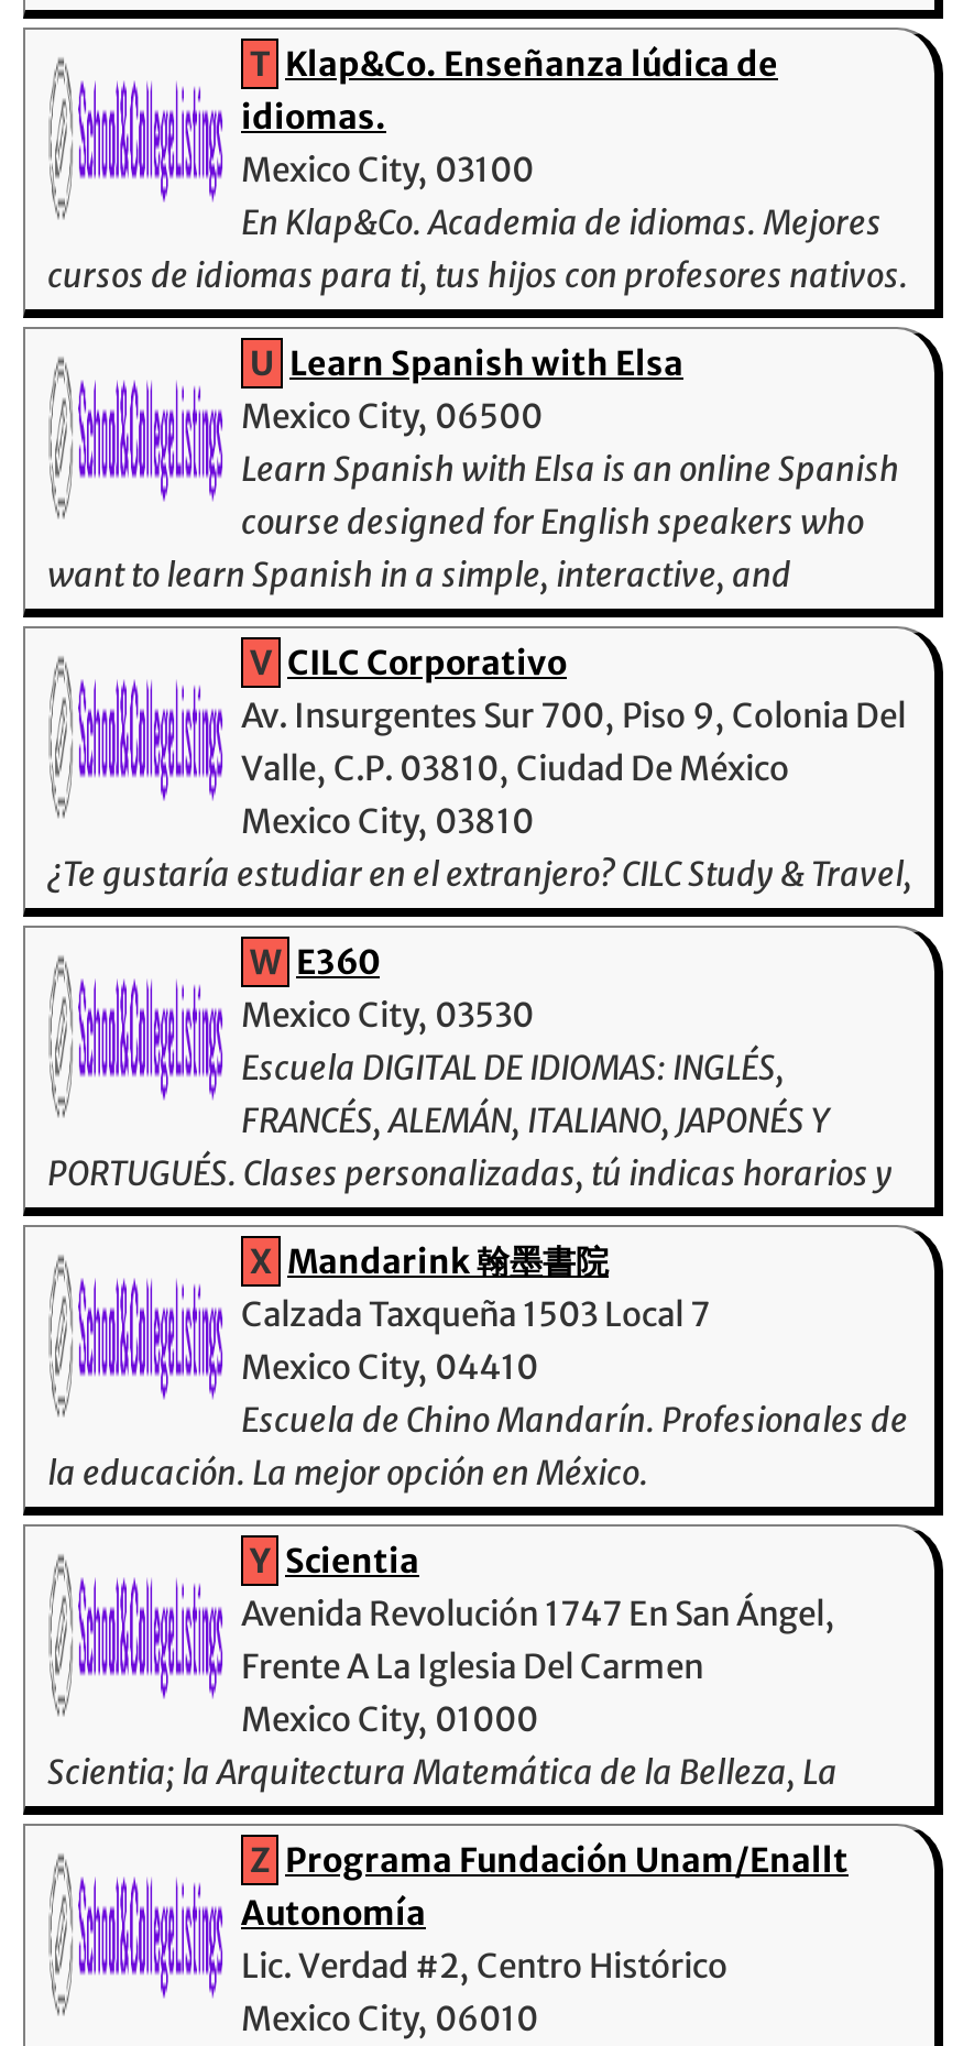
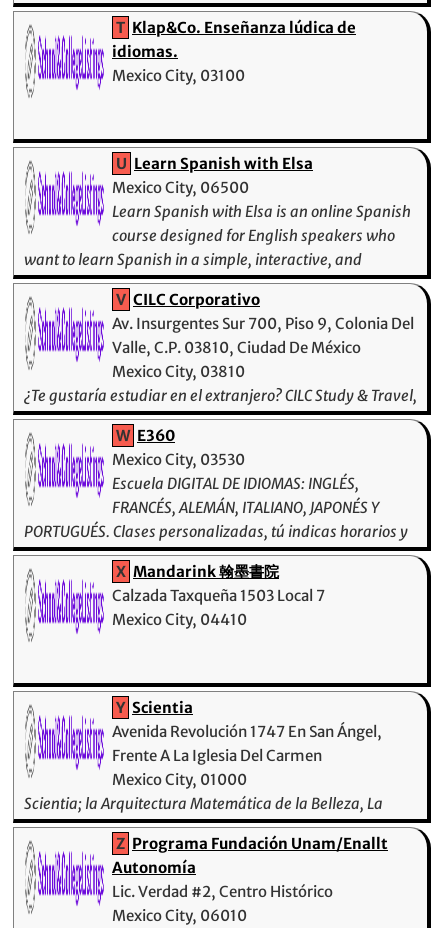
[47,201,908,296] En Klap&Co. Academia de idiomas. Mejores | cursos de idiomas para ti, tus hijos con profesores nativos. -> none
[47,1399,908,1494] Escuela de Chino Mandarín. Profesionales de | la educación. La mejor opción en México. -> none

